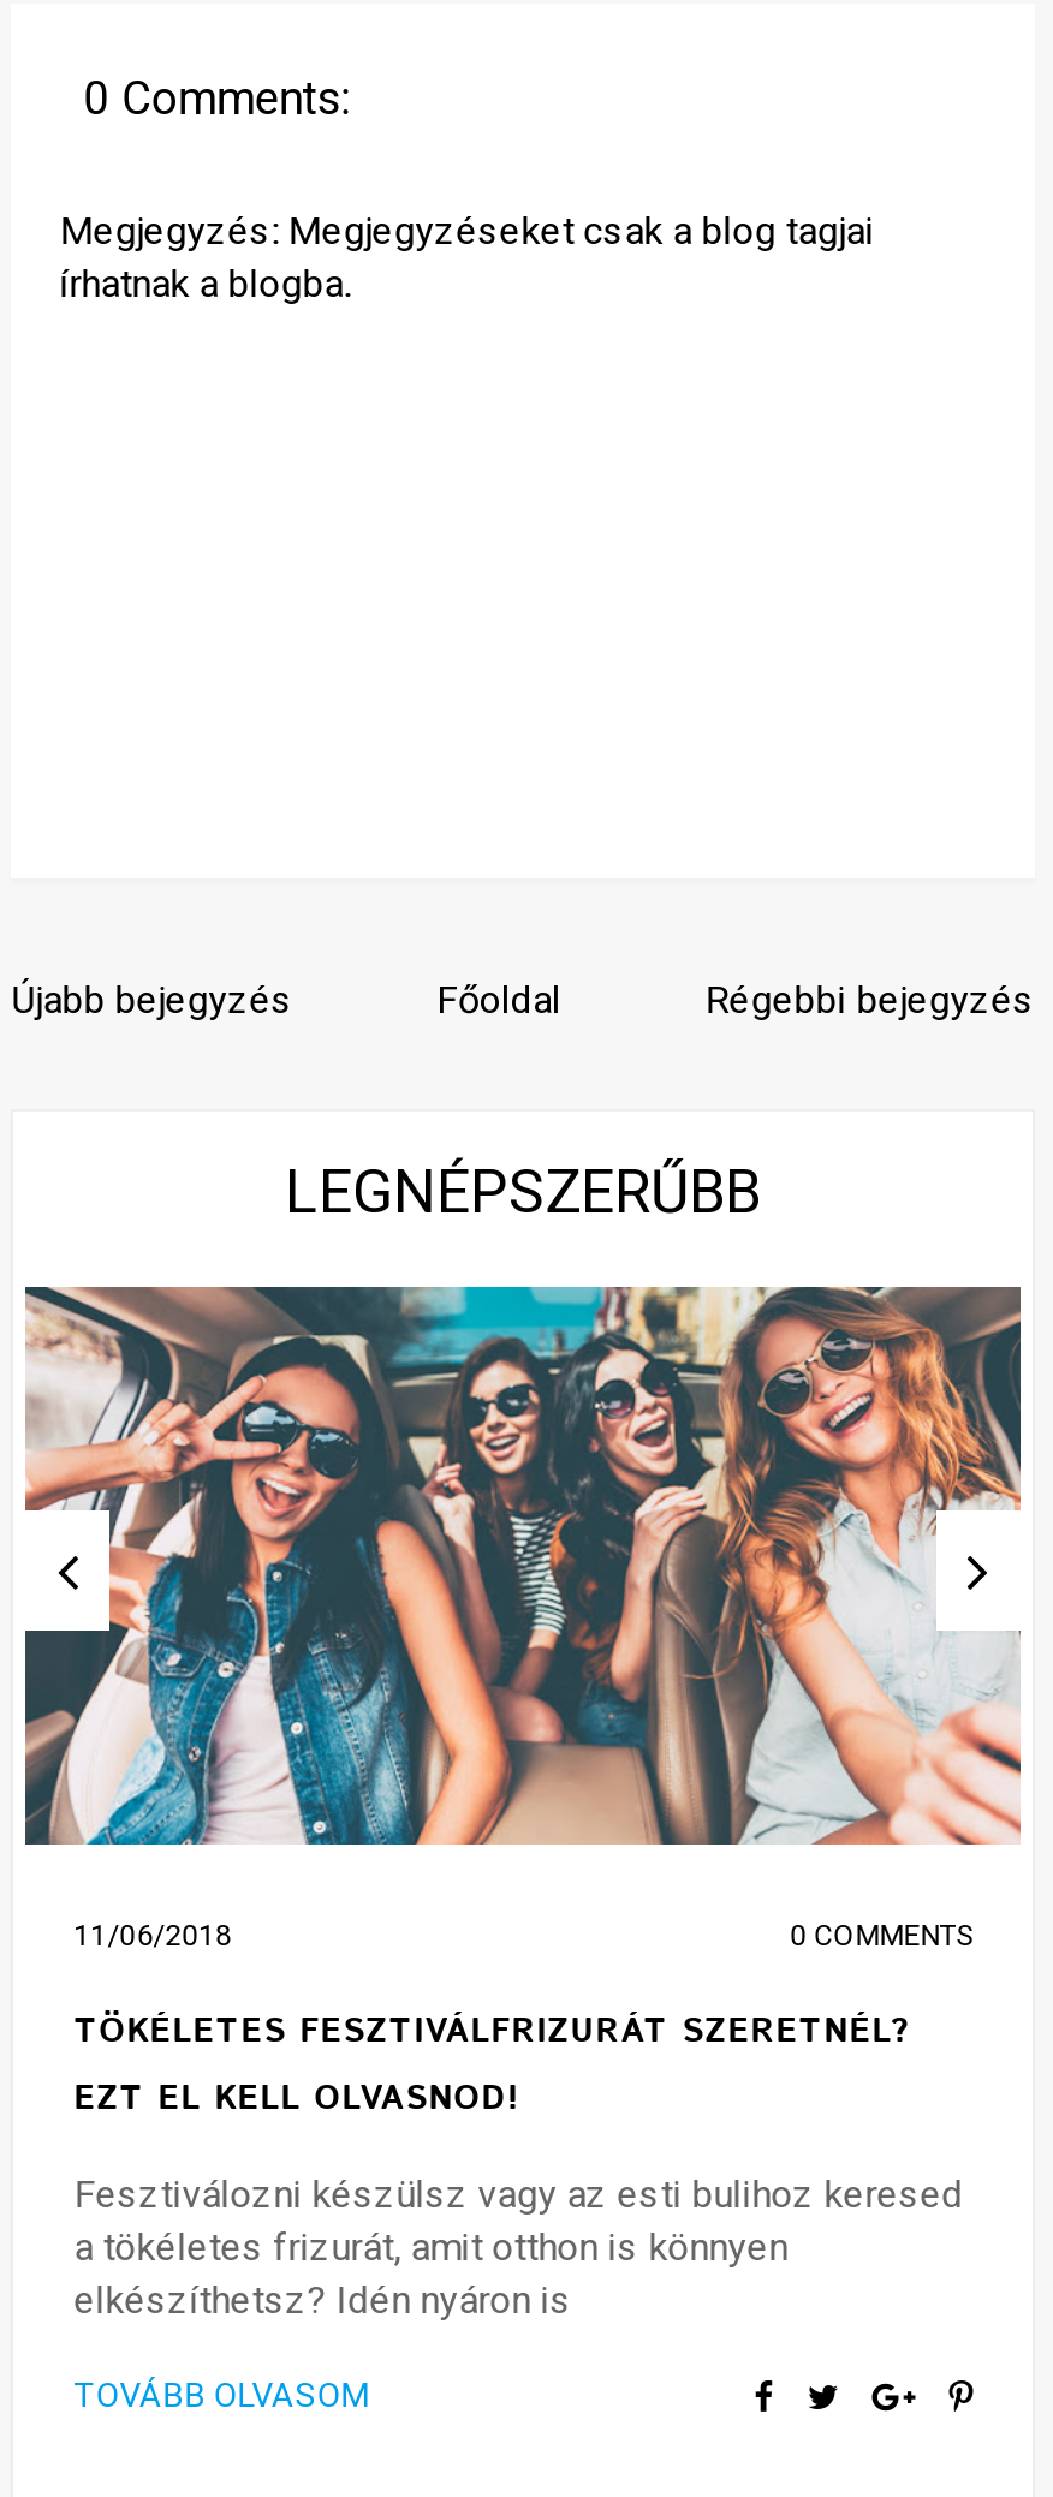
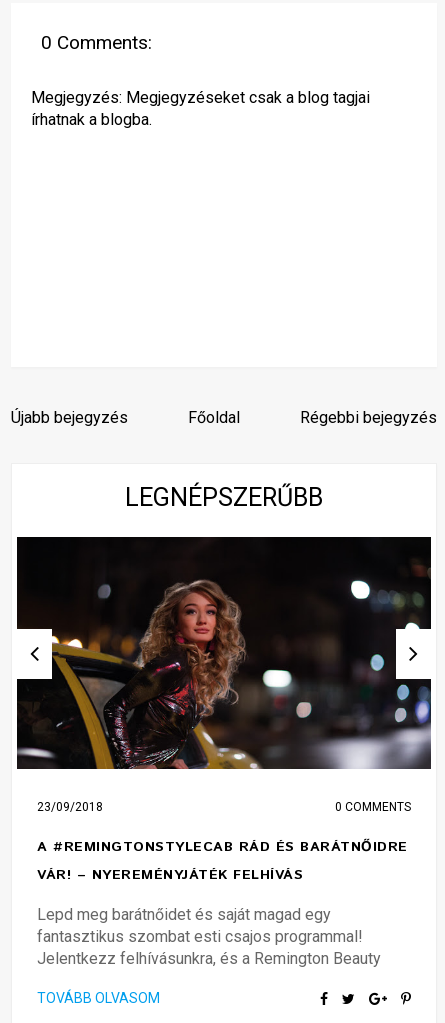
[23,1285,1023,1952] [image] | 11/06/2018 -> [16,536,432,814] [image] | 23/09/2018
[74,2007,910,2123] TÖKÉLETES FESZTIVÁLFRIZURÁT SZERETNÉL? | EZT EL KELL OLVASNOD! -> [37,837,408,885] A #REMINGTONSTYLECAB RÁD ÉS BARÁTNŐIDRE | VÁR! – NYEREMÉNYJÁTÉK FELHÍVÁS
[74,2171,963,2322] Fesztiválozni készülsz vagy az esti bulihoz keresed | a tökéletes frizurát, amit otthon is könnyen | elkészíthetsz? Idén nyáron is -> [37,905,381,968] Lepd meg barátnőidet és saját magad egy | fantasztikus szombat esti csajos programmal! | Jelentkezz felhívásunkra, és a Remington Beauty

